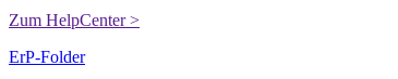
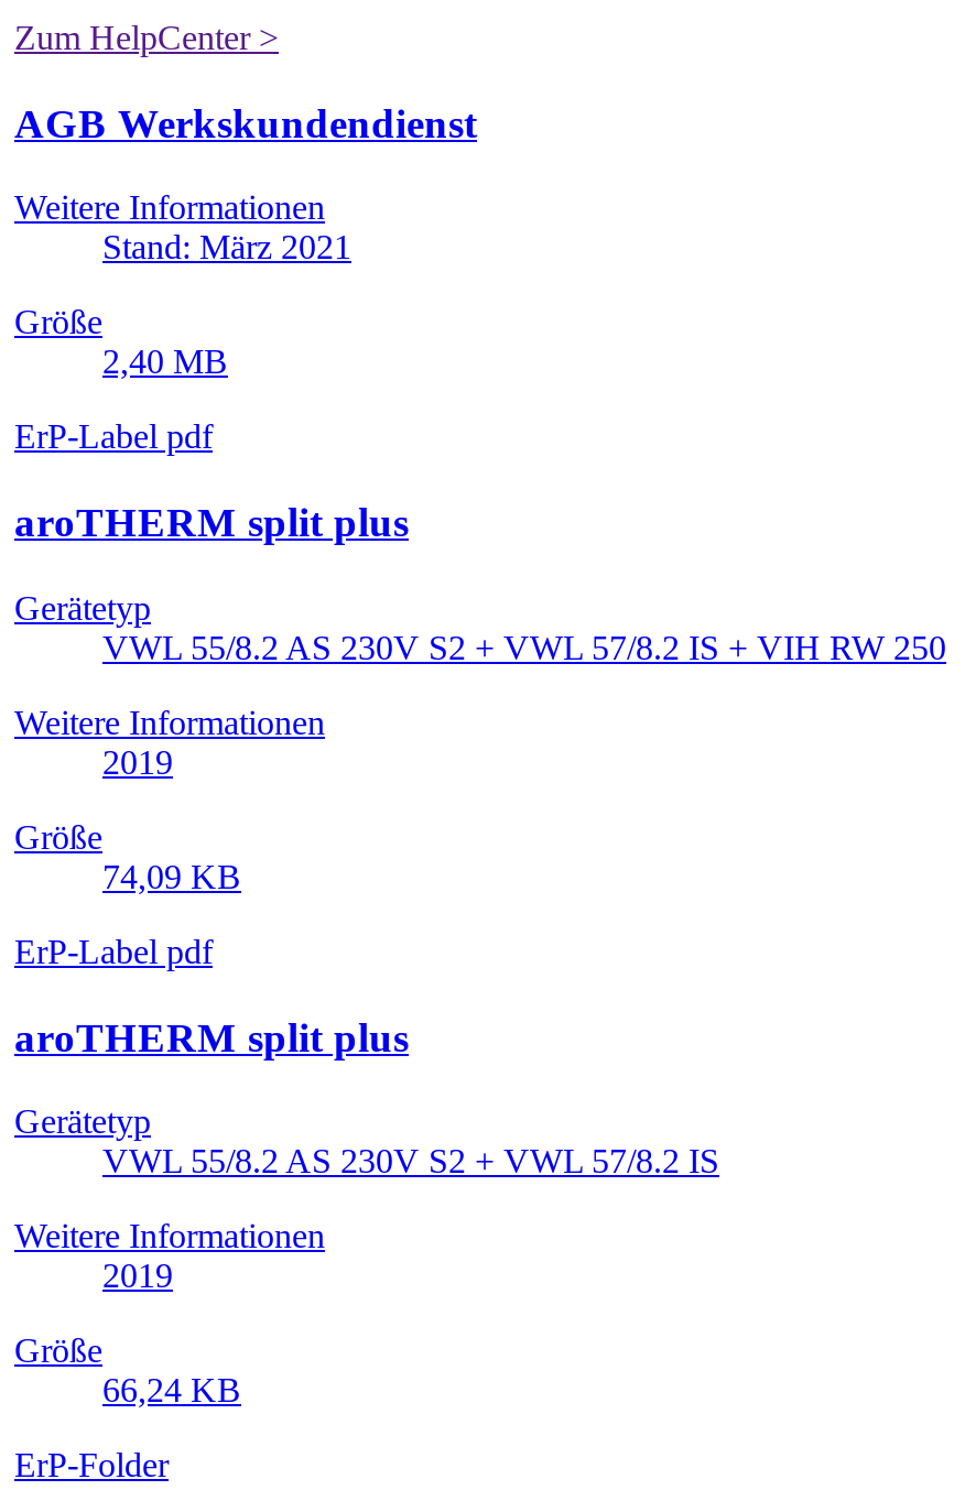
none -> [14,100,946,1409] AGB Werkskundendienst | Weitere Informationen | Stand: März 2021 | Größe | 2,40 MB | ErP-Label pdf | aroTHERM split plus | Gerätetyp | VWL 55/8.2 AS 230V S2 + VWL 57/8.2 IS + VIH RW 250 | Weitere Informationen | 2019 | Größe | 74,09 KB | ErP-Label pdf | aroTHERM split plus | Gerätetyp | VWL 55/8.2 AS 230V S2 + VWL 57/8.2 IS | Weitere Informationen | 2019 | Größe | 66,24 KB

